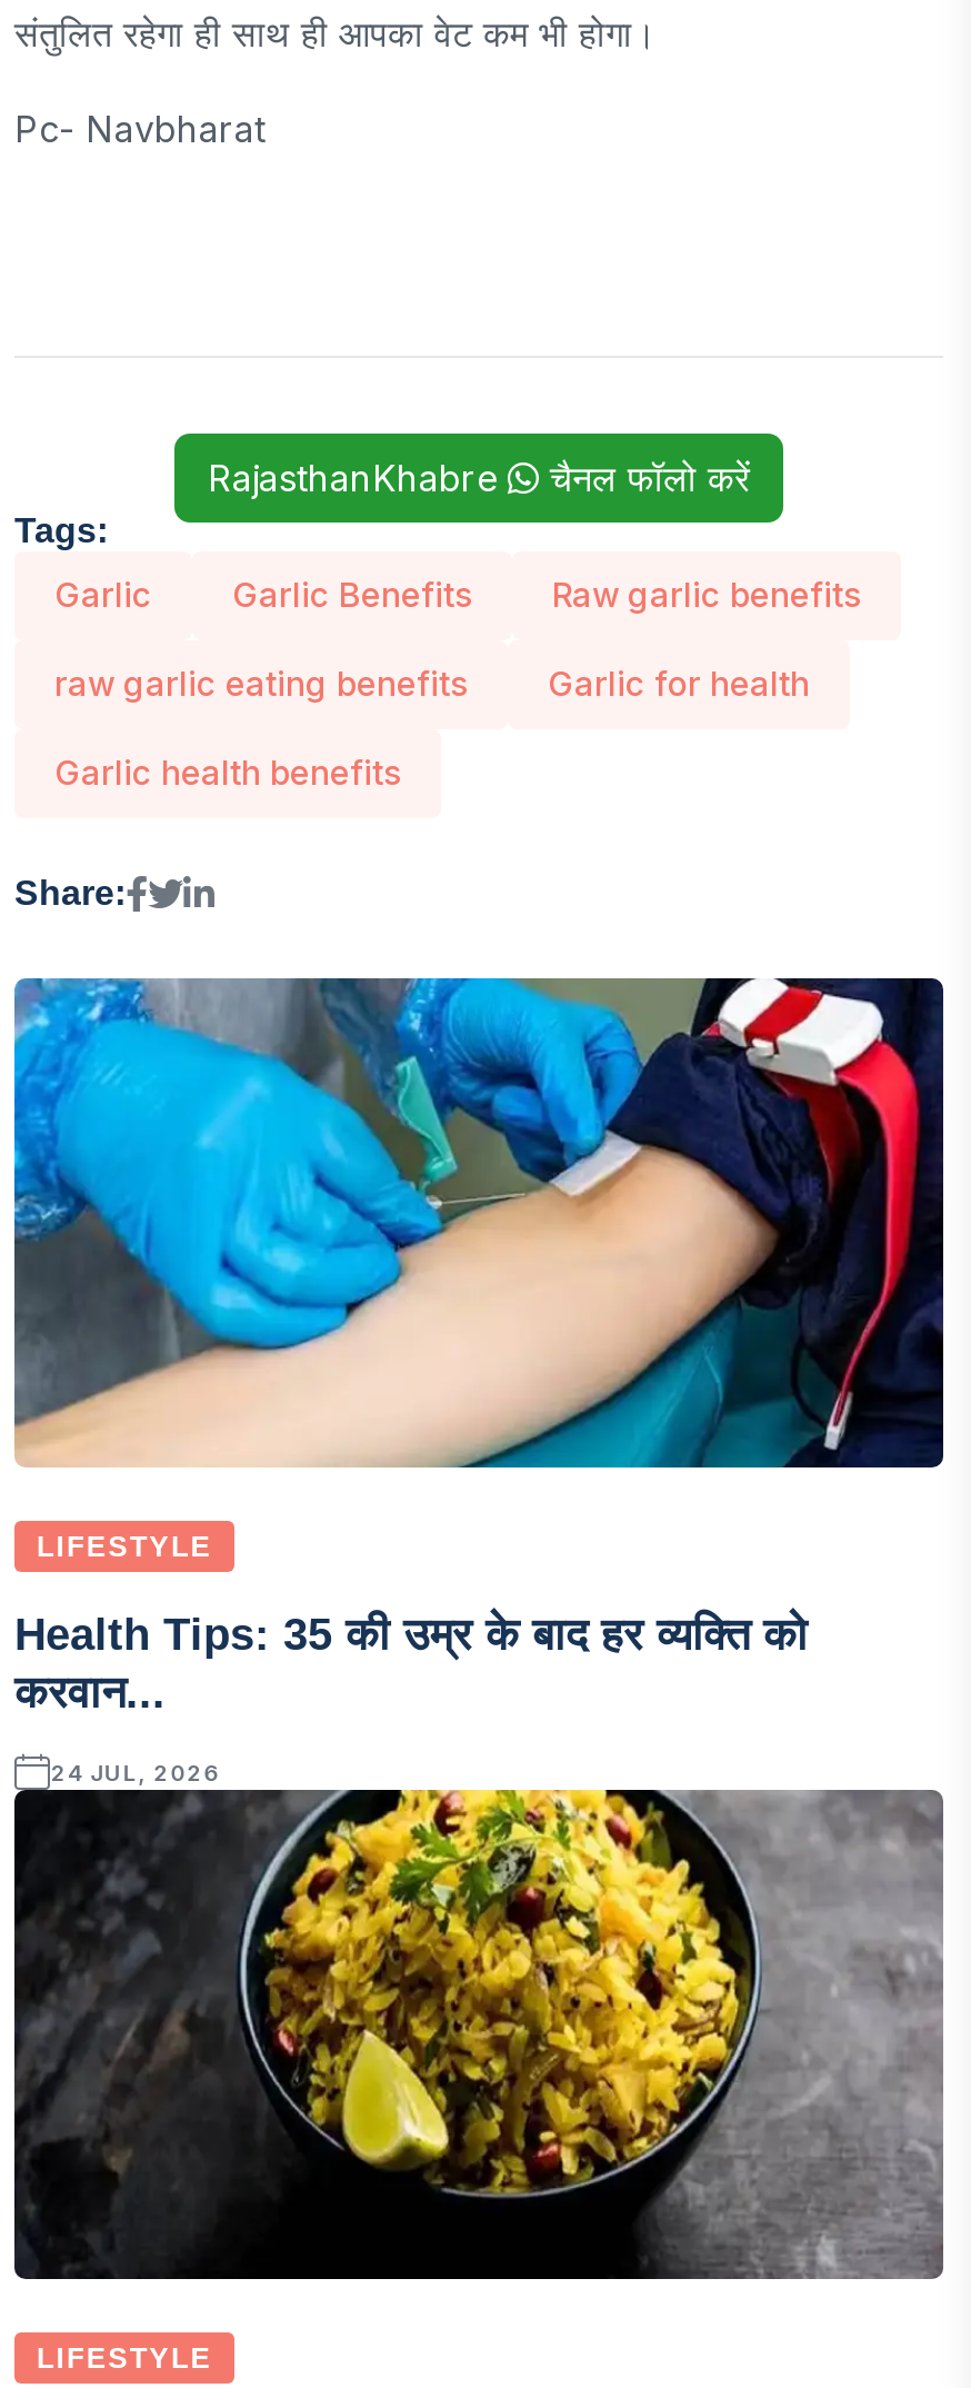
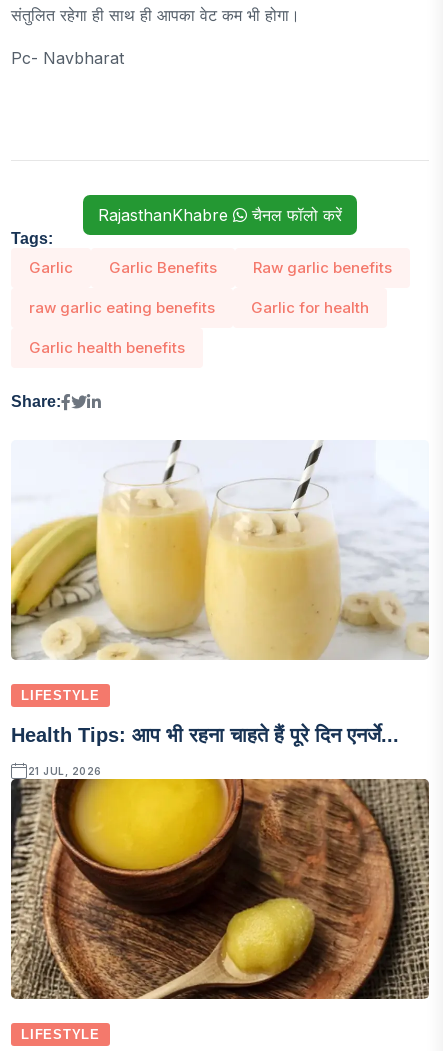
[12,976,945,1470] [image] -> [10,440,429,661] [image]
[14,1610,808,1717] Health Tips: 35 की उम्र के बाद हर व्यक्ति को | करवान... -> [11,724,399,746] Health Tips: आप भी रहना चाहते हैं पूरे दिन एनर्जे...
[51,1759,221,1785] 24 JUL, 2026 -> [27,765,102,777] 21 JUL, 2026
[12,1788,943,2281] [image] -> [10,778,429,1000] [image]

